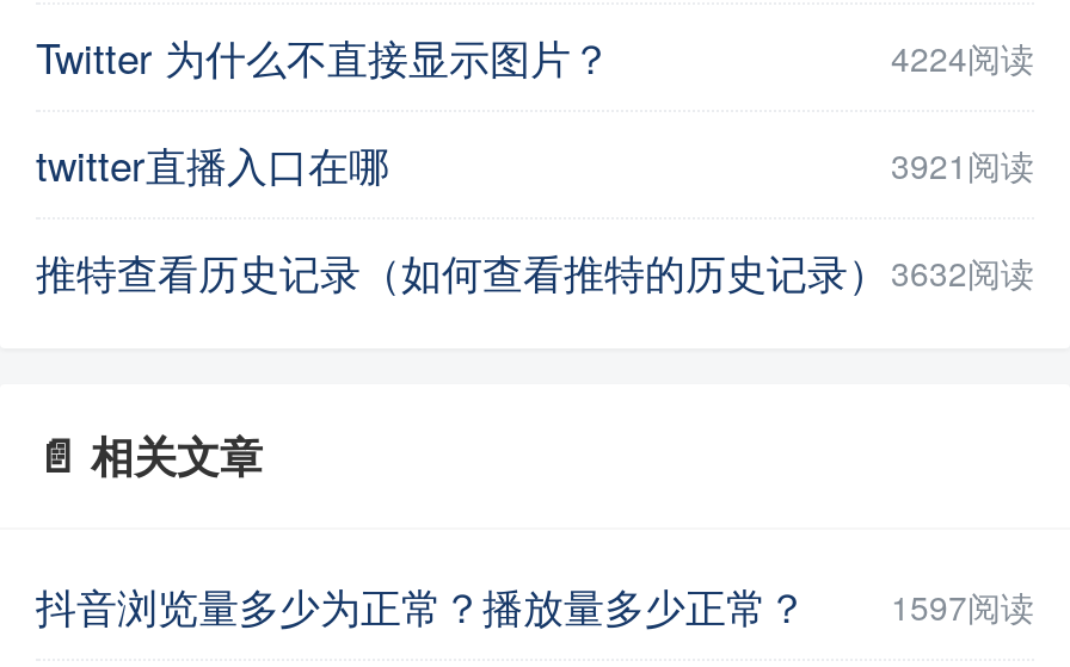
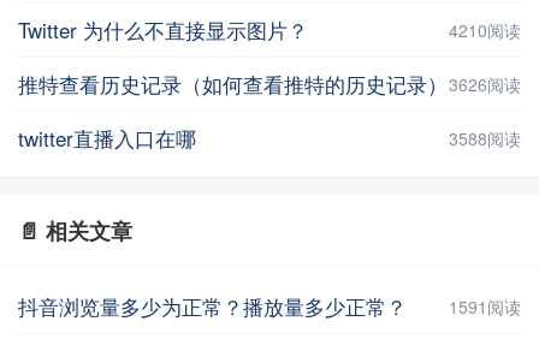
[891,34,1034,82] 4224阅读 -> [18,18,521,99] 4210阅读 | 推特查看历史记录（如何查看推特的历史记录）3626阅读
[36,142,1034,301] 3921阅读 | 推特查看历史记录（如何查看推特的历史记录）3632阅读 -> [449,127,521,151] 3588阅读
moved [36,134,389,194] -> [18,123,196,153]: twitter直播入口在哪
[36,576,1034,635] 抖音浏览量多少为正常？播放量多少正常？ 1597阅读 -> [18,291,521,321] 抖音浏览量多少为正常？播放量多少正常？ 1591阅读

